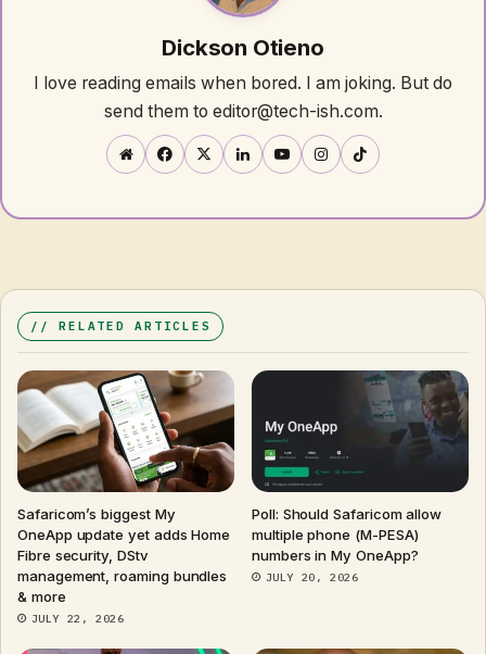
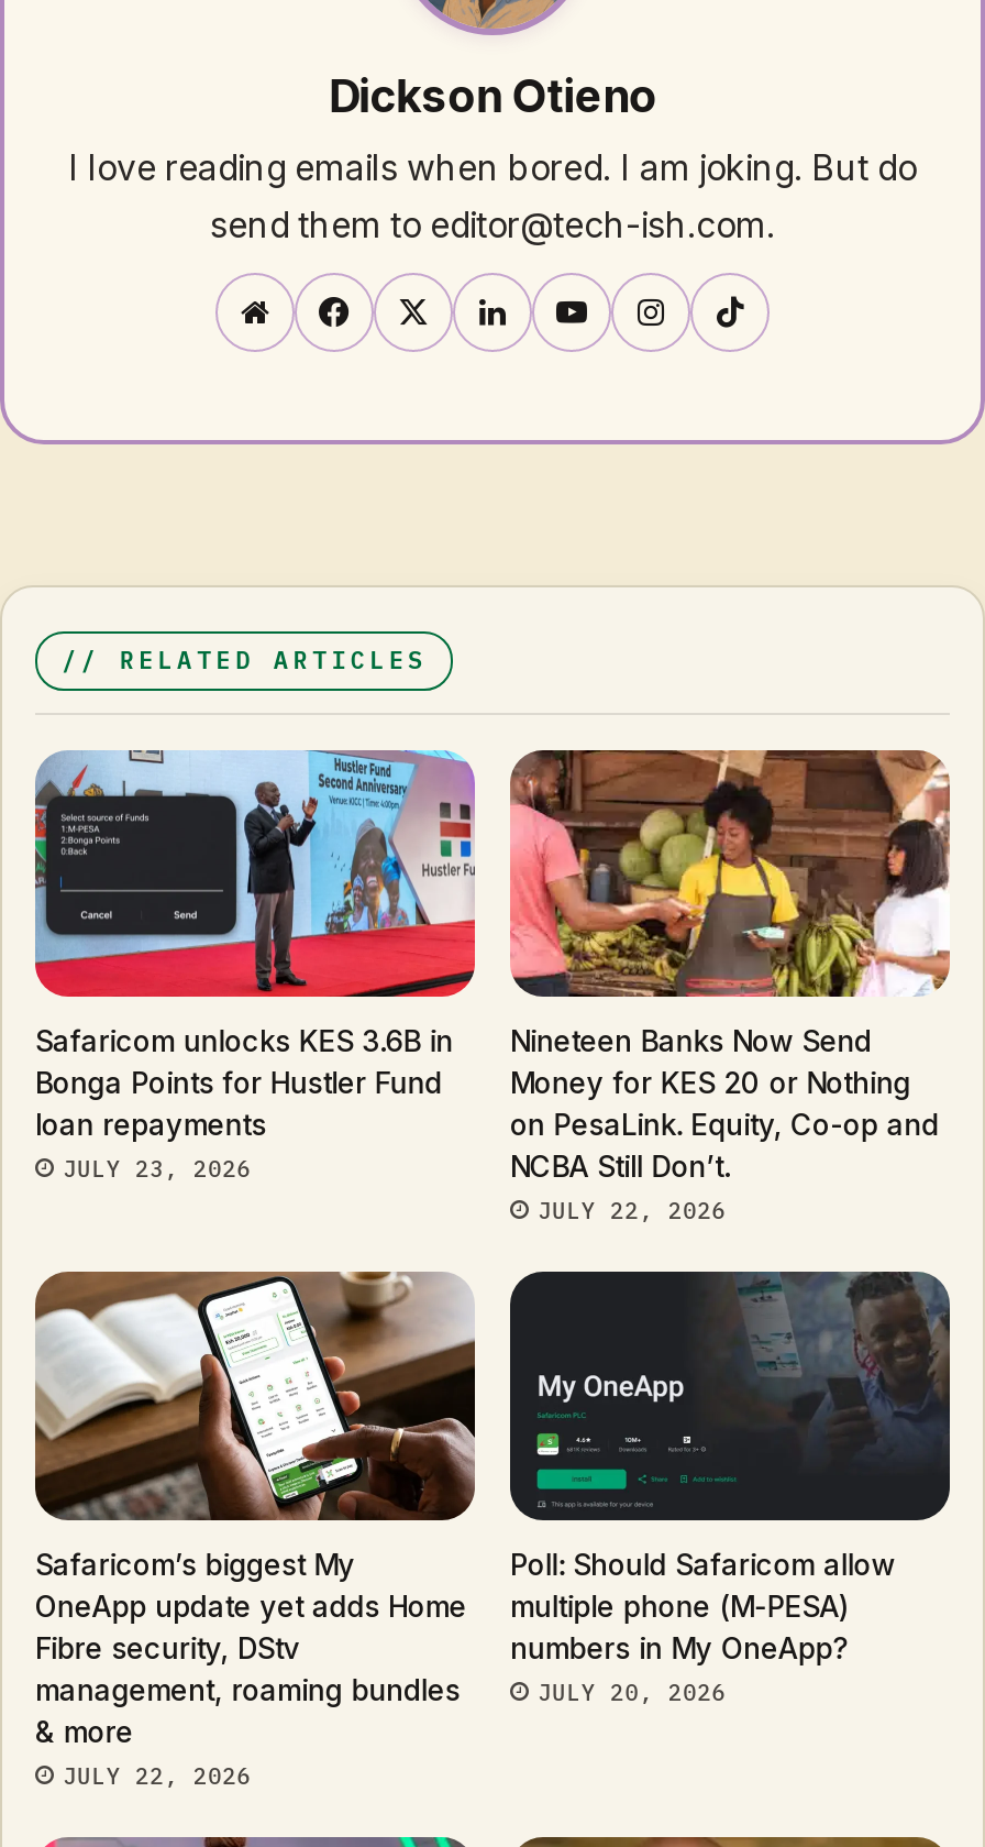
none -> [35,748,477,1184] [image] | Safaricom unlocks KES 3.6B in | Bonga Points for Hustler Fund | loan repayments | JULY 23, 2026
none -> [508,748,952,1227] [image] | Nineteen Banks Now Send | Money for KES 20 or Nothing | on PesaLink. Equity, Co-op and | NCBA Still Don’t. | JULY 22, 2026

